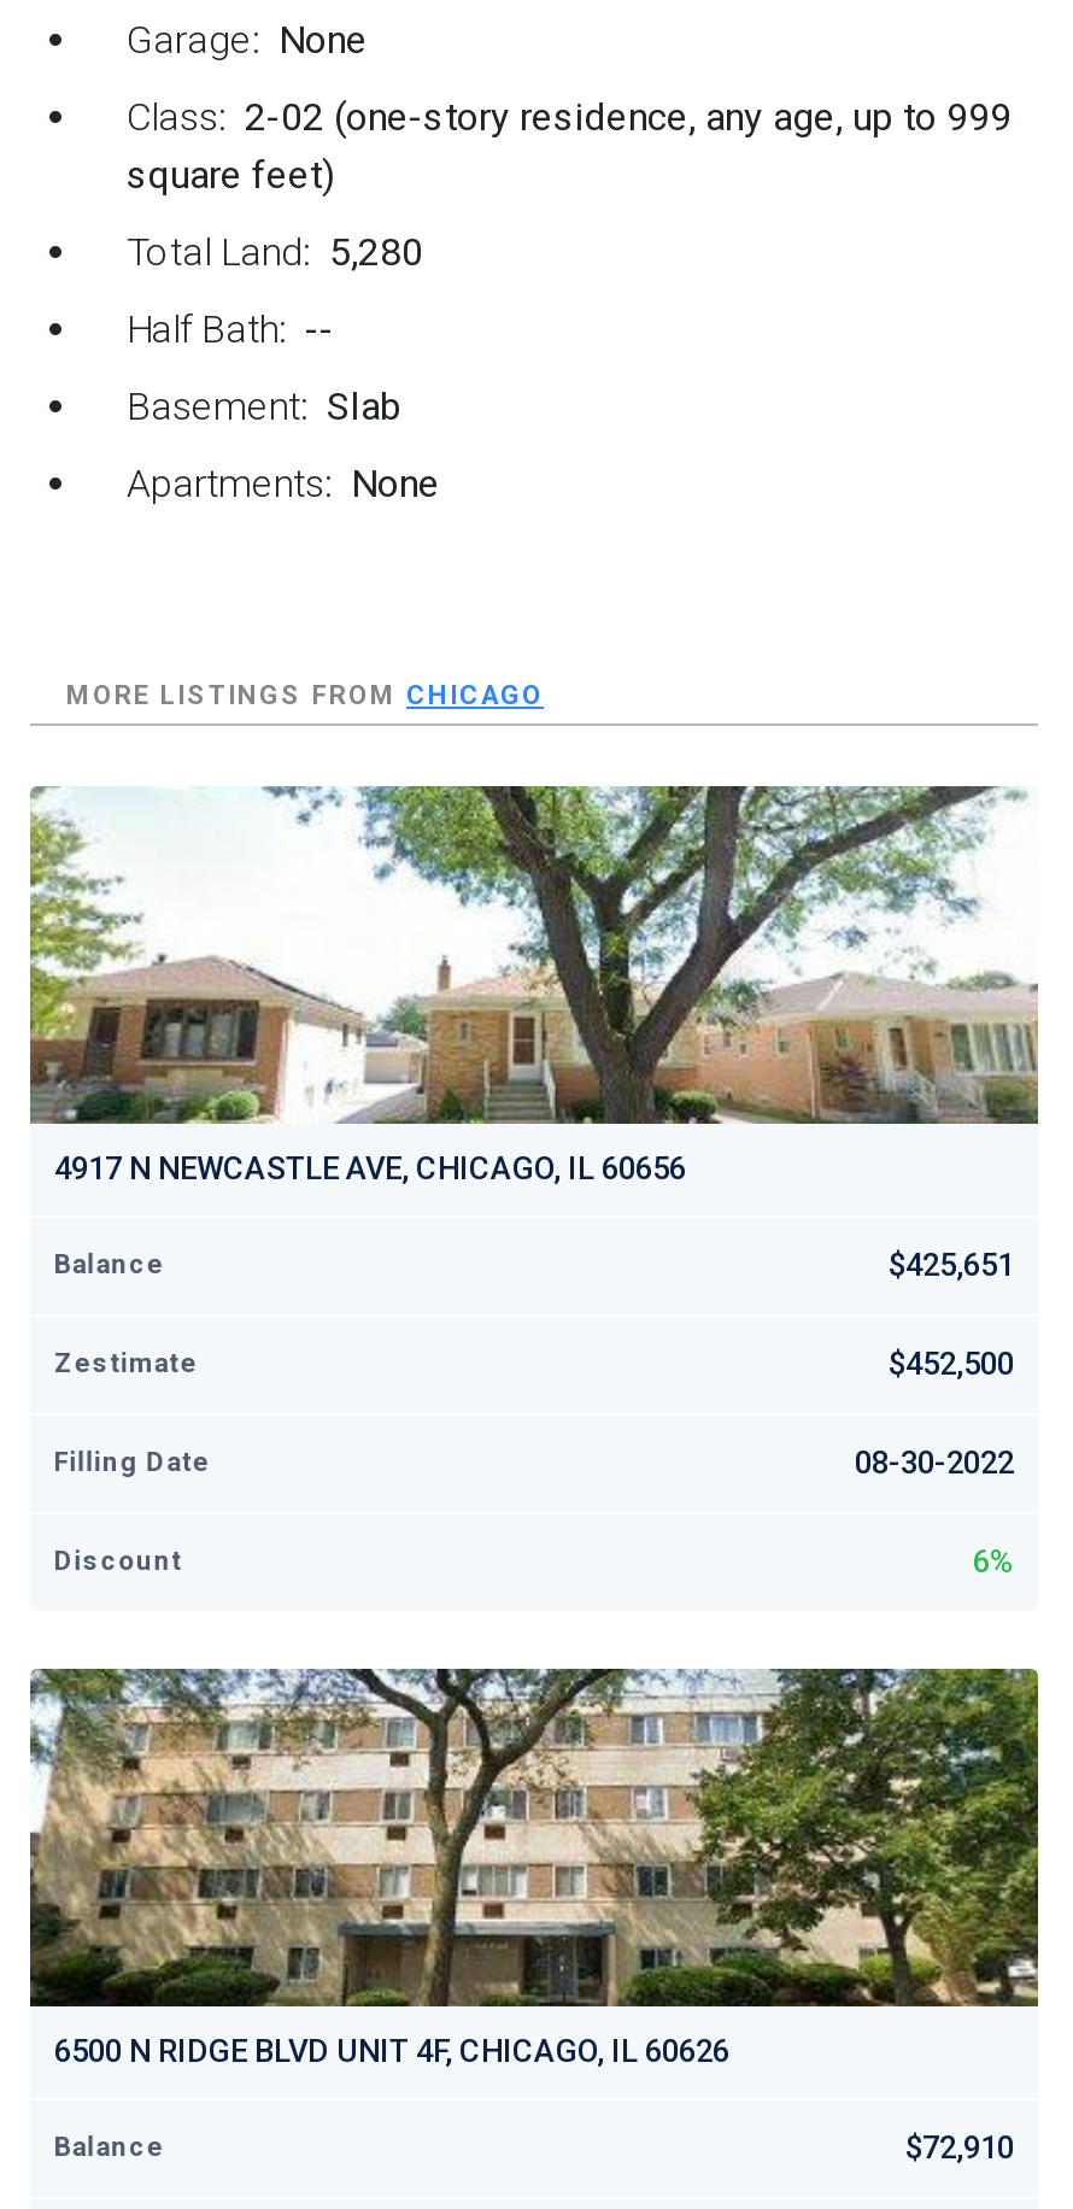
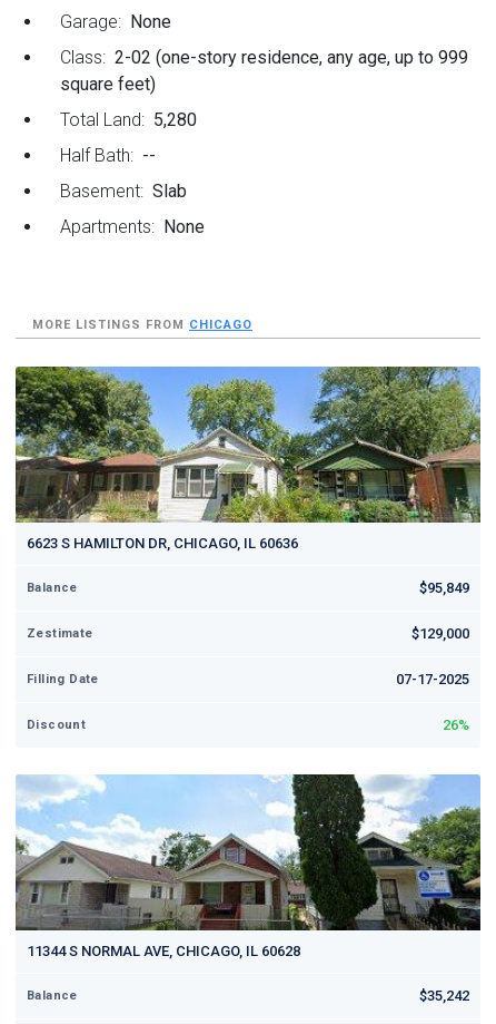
[28,784,1038,1186] [image] | 4917 N NEWCASTLE AVE, CHICAGO, IL 60656 -> [14,365,482,551] [image] | 6623 S HAMILTON DR, CHICAGO, IL 60636
[889,1246,1014,1282] $425,651 -> [419,579,469,596] $95,849
[889,1345,1014,1381] $452,500 -> [411,625,469,642] $129,000
[855,1444,1014,1480] 08-30-2022 -> [396,671,469,687] 07-17-2025
[973,1543,1014,1579] 6% -> [443,716,469,733] 26%
[28,1666,1040,2069] [image] | 6500 N RIDGE BLVD UNIT 4F, CHICAGO, IL 60626 -> [14,773,482,959] [image] | 11344 S NORMAL AVE, CHICAGO, IL 60628
[905,2129,1014,2165] $72,910 -> [419,987,469,1004] $35,242

